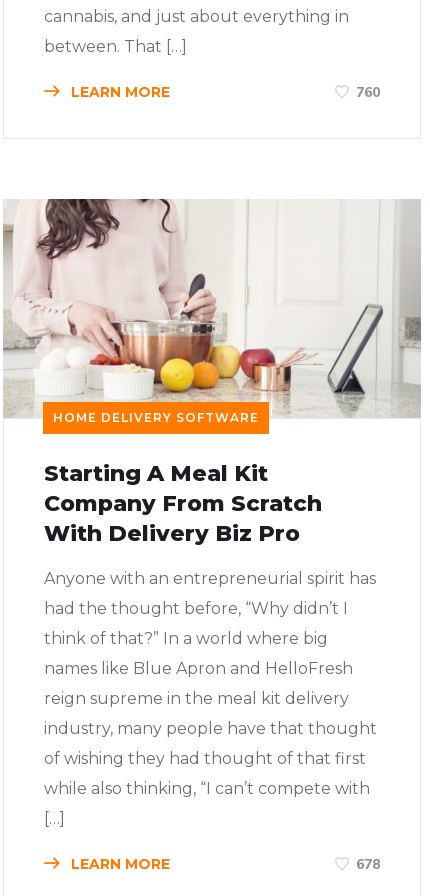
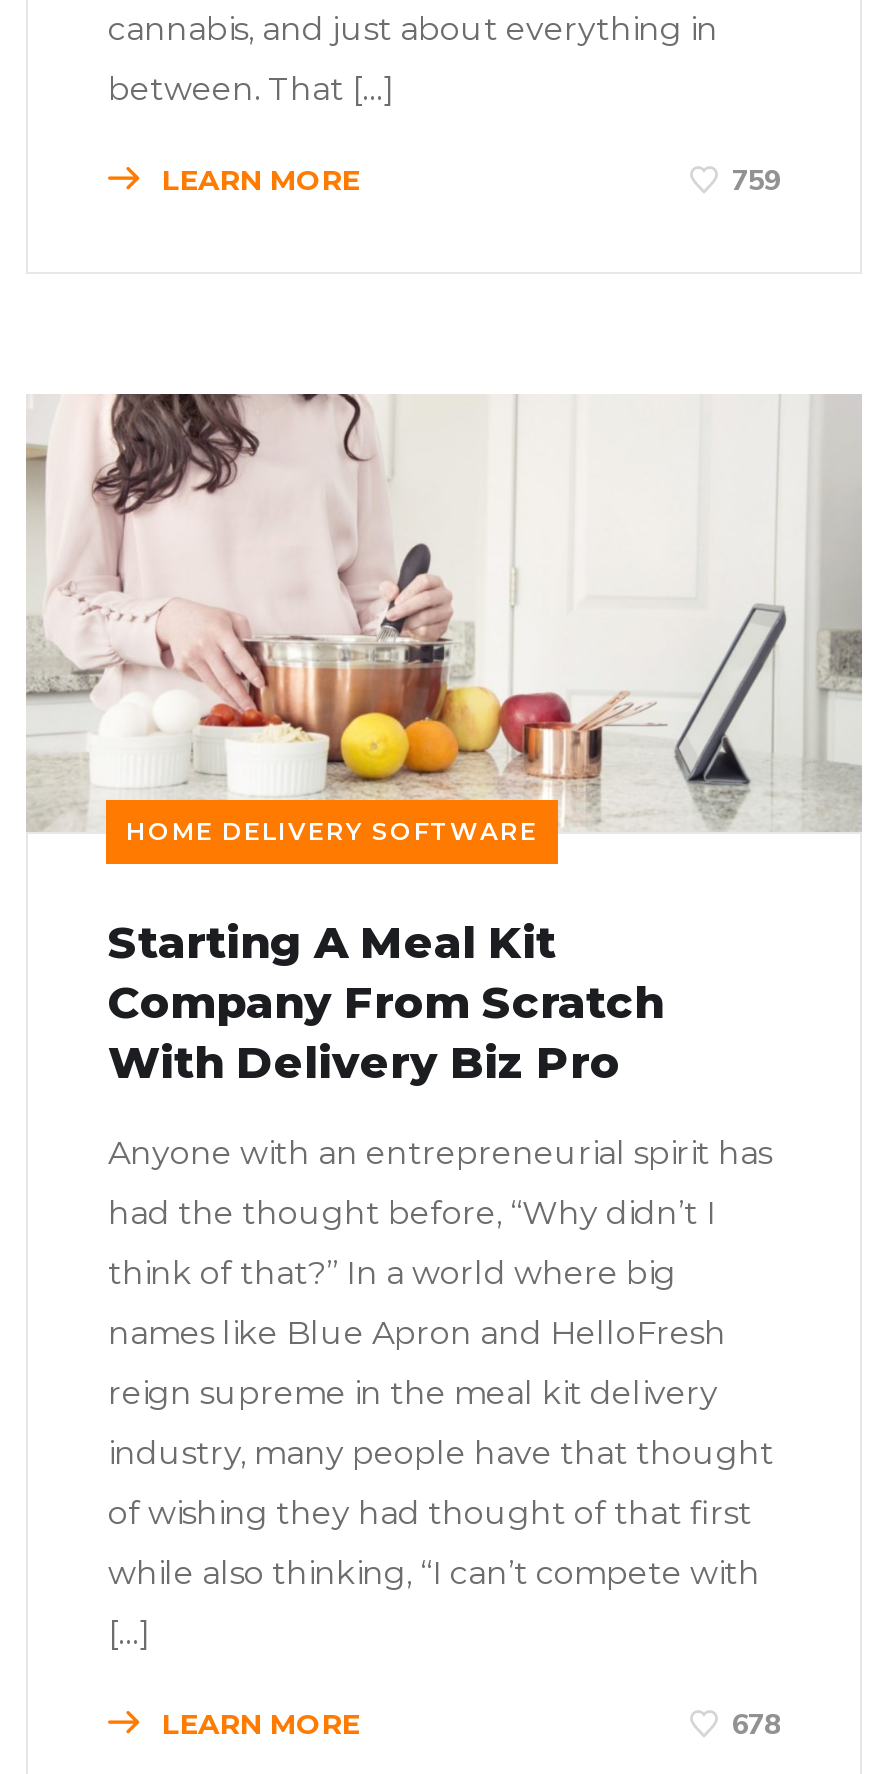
[356,83,380,102] 760 -> [732,162,780,200] 759

